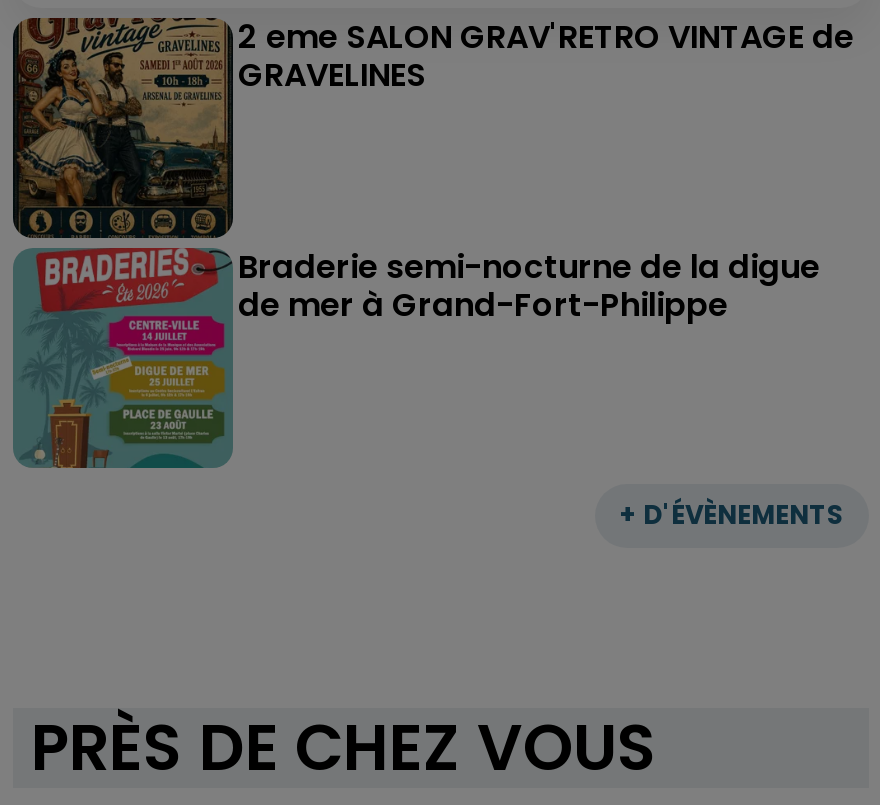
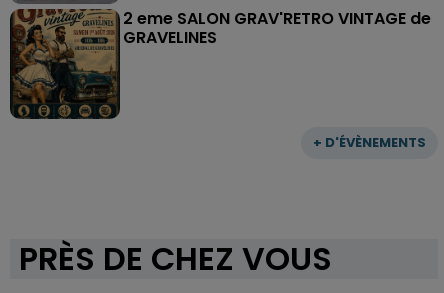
[15,244,820,470] [image] | Braderie semi-nocturne de la digue | de mer à Grand-Fort-Philippe -> none

